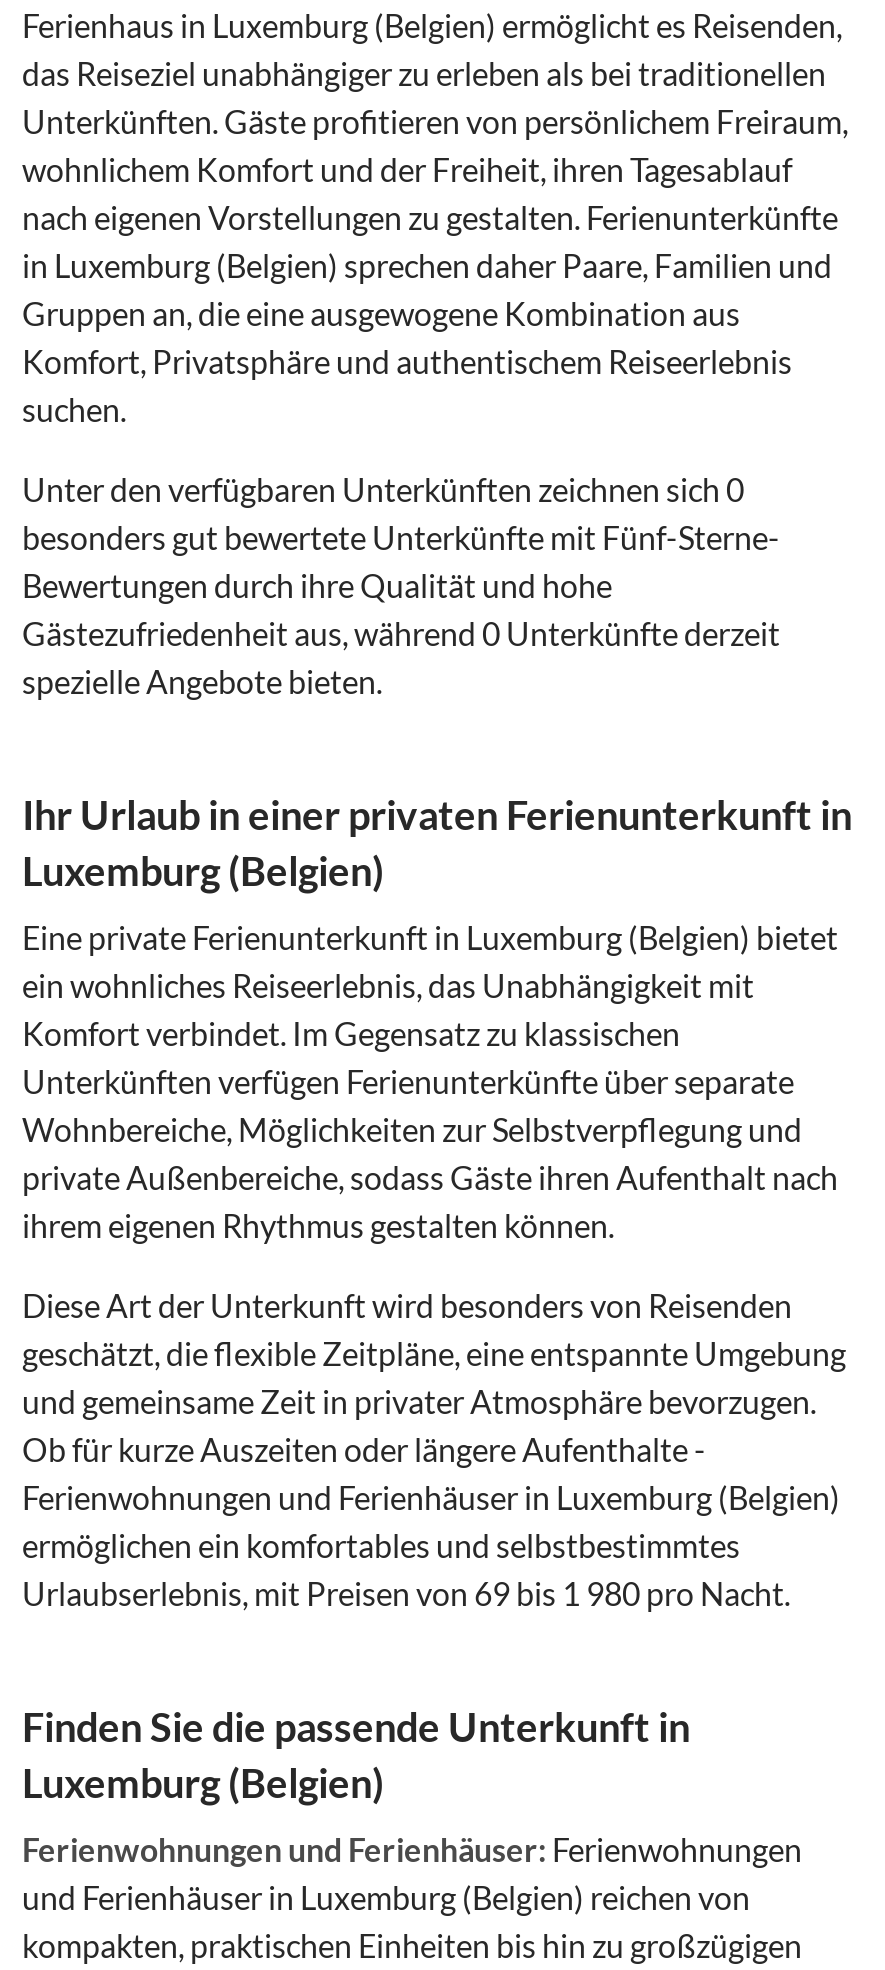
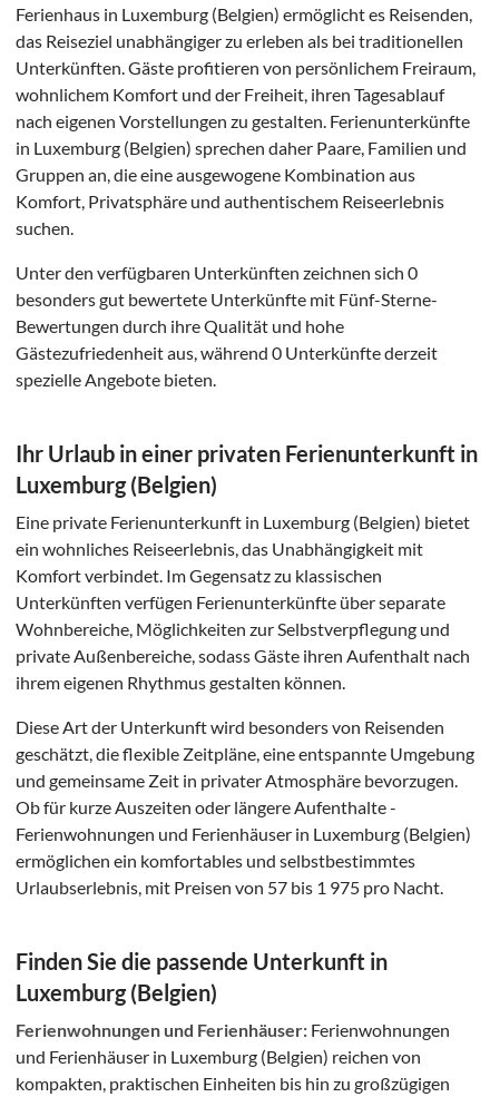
[22,1574,790,1612] Urlaubserlebnis, mit Preisen von 69 bis 1 980 pro Nacht. -> [16,877,443,898] Urlaubserlebnis, mit Preisen von 57 bis 1 975 pro Nacht.

